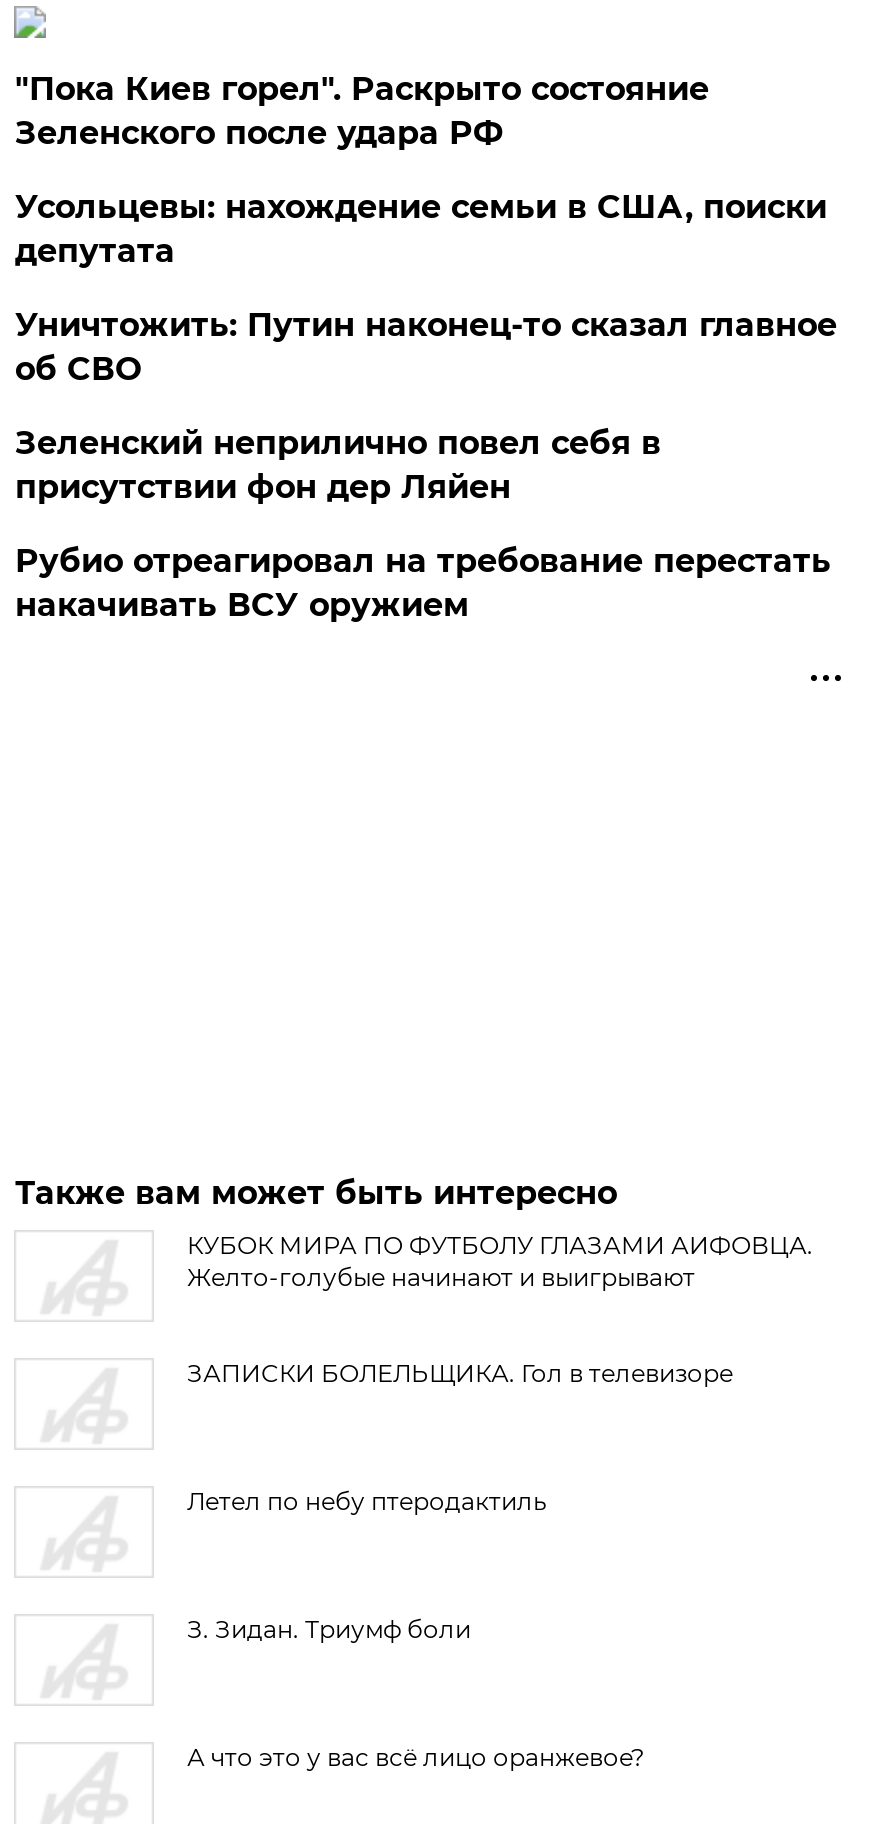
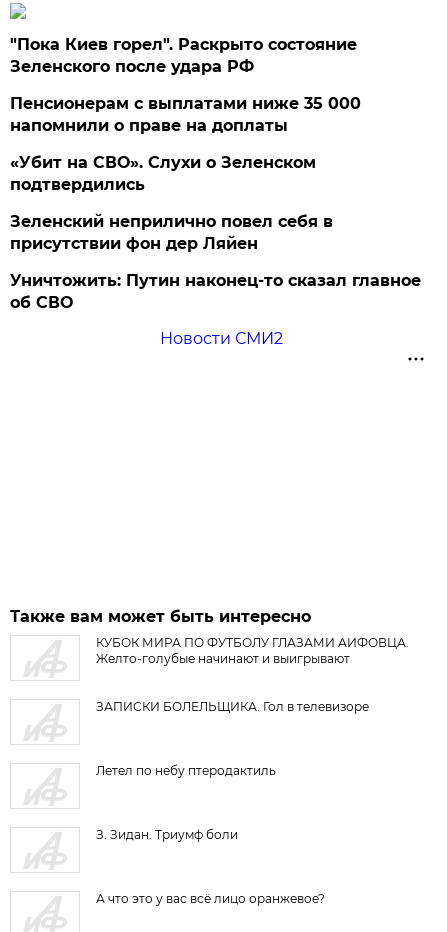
none -> [10,153,316,194] «Убит на СВО». Слухи о Зеленском | подтвердились
[15,188,827,270] Усольцевы: нахождение семьи в США, поиски | депутата -> [10,94,361,135] Пенсионерам с выплатами ниже 35 000 | напомнили о праве на доплаты
moved [15,306,837,388] -> [10,271,421,312]: Уничтожить: Путин наконец-то сказал главное | об СВО
[15,542,831,624] Рубио отреагировал на требование перестать | накачивать ВСУ оружием -> [160,329,283,348] Новости СМИ2

